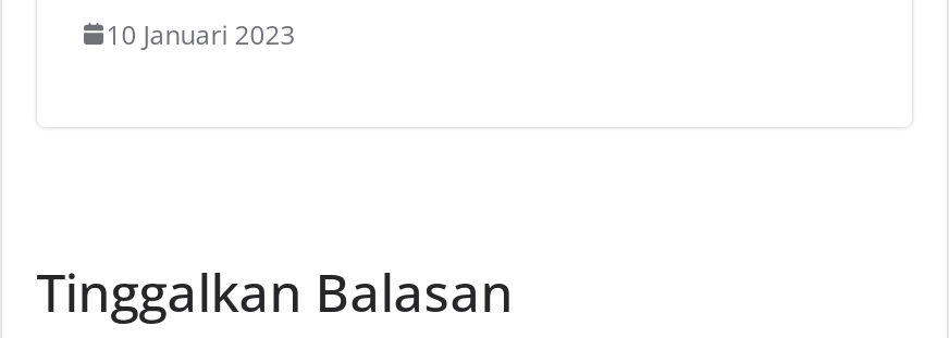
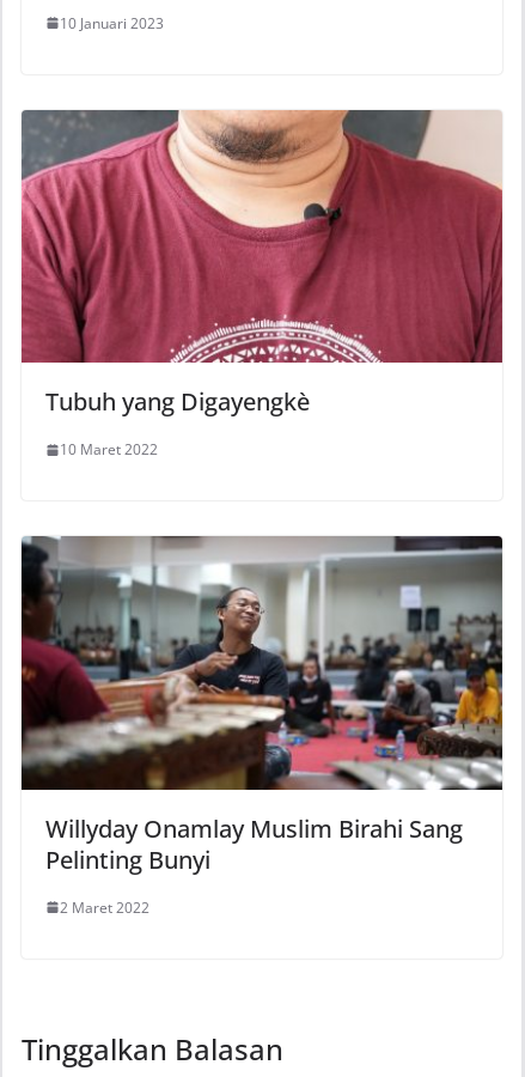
none -> [20,109,503,460] [image] | Tubuh yang Digayengkè | 10 Maret 2022
none -> [20,535,503,918] [image] | Willyday Onamlay Muslim Birahi Sang | Pelinting Bunyi | 2 Maret 2022

